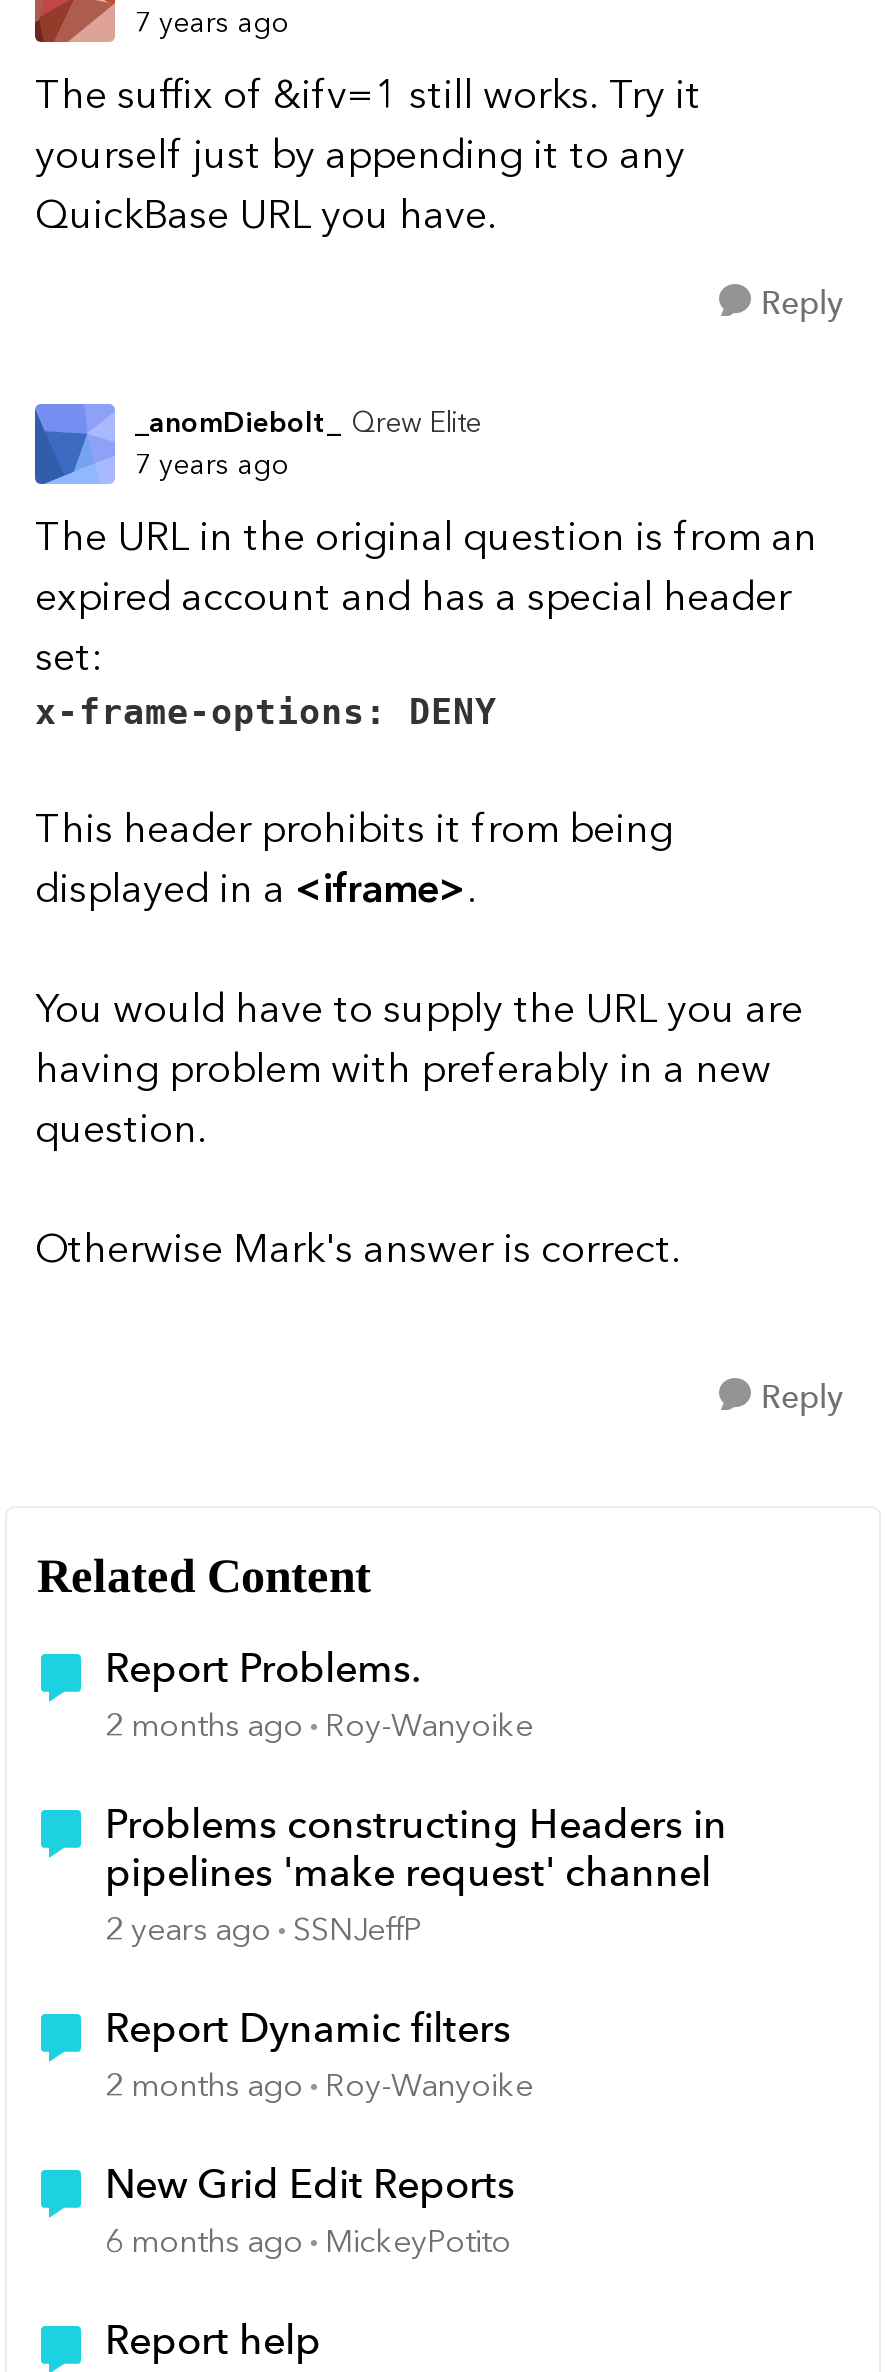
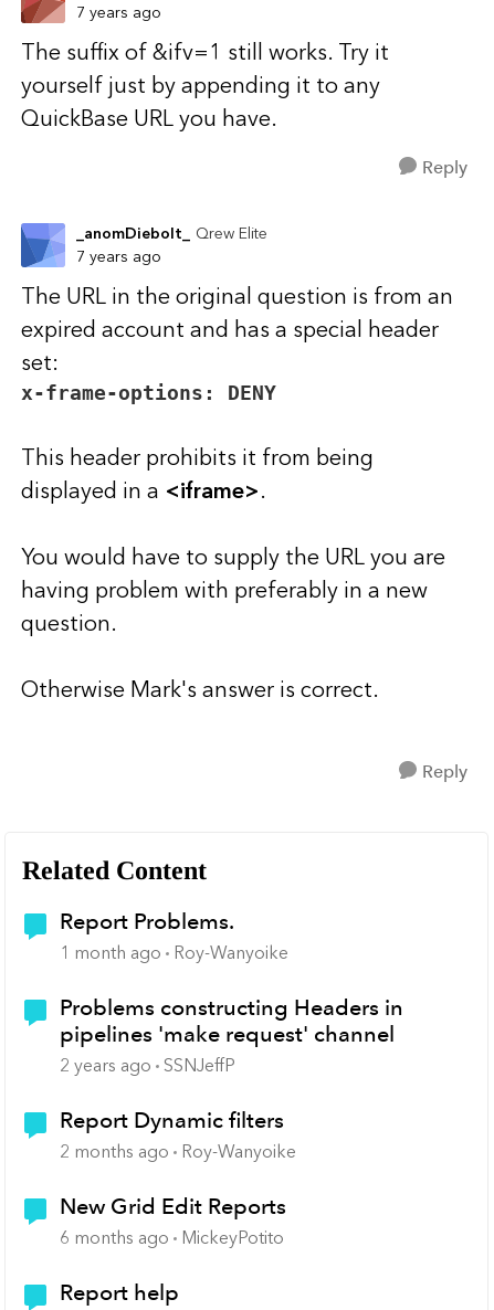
[105,1706,533,1744] 2 months ago Roy-Wanyoike -> [60,942,288,963] 1 month ago Roy-Wanyoike

